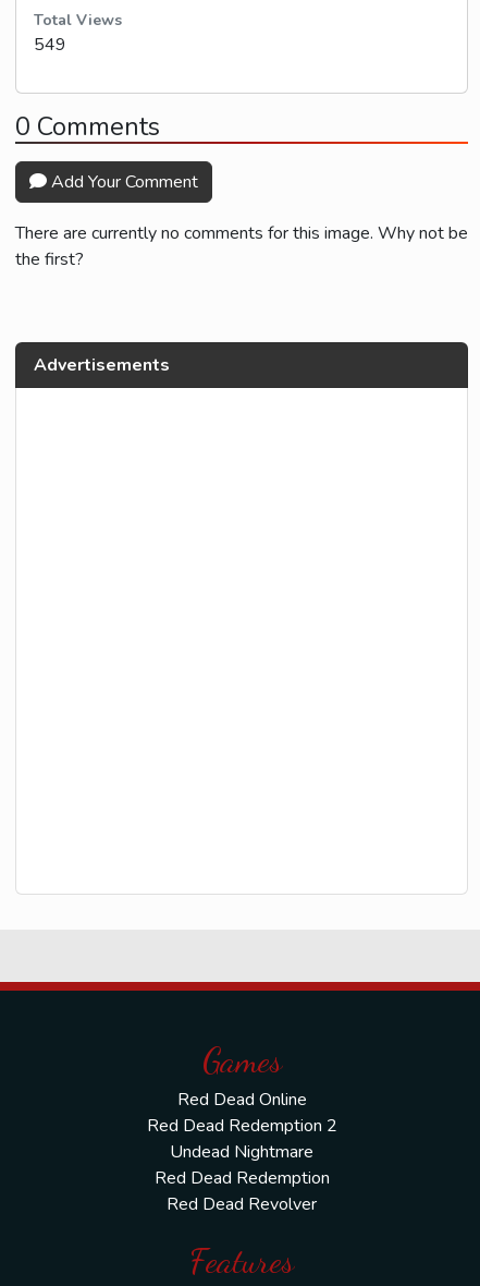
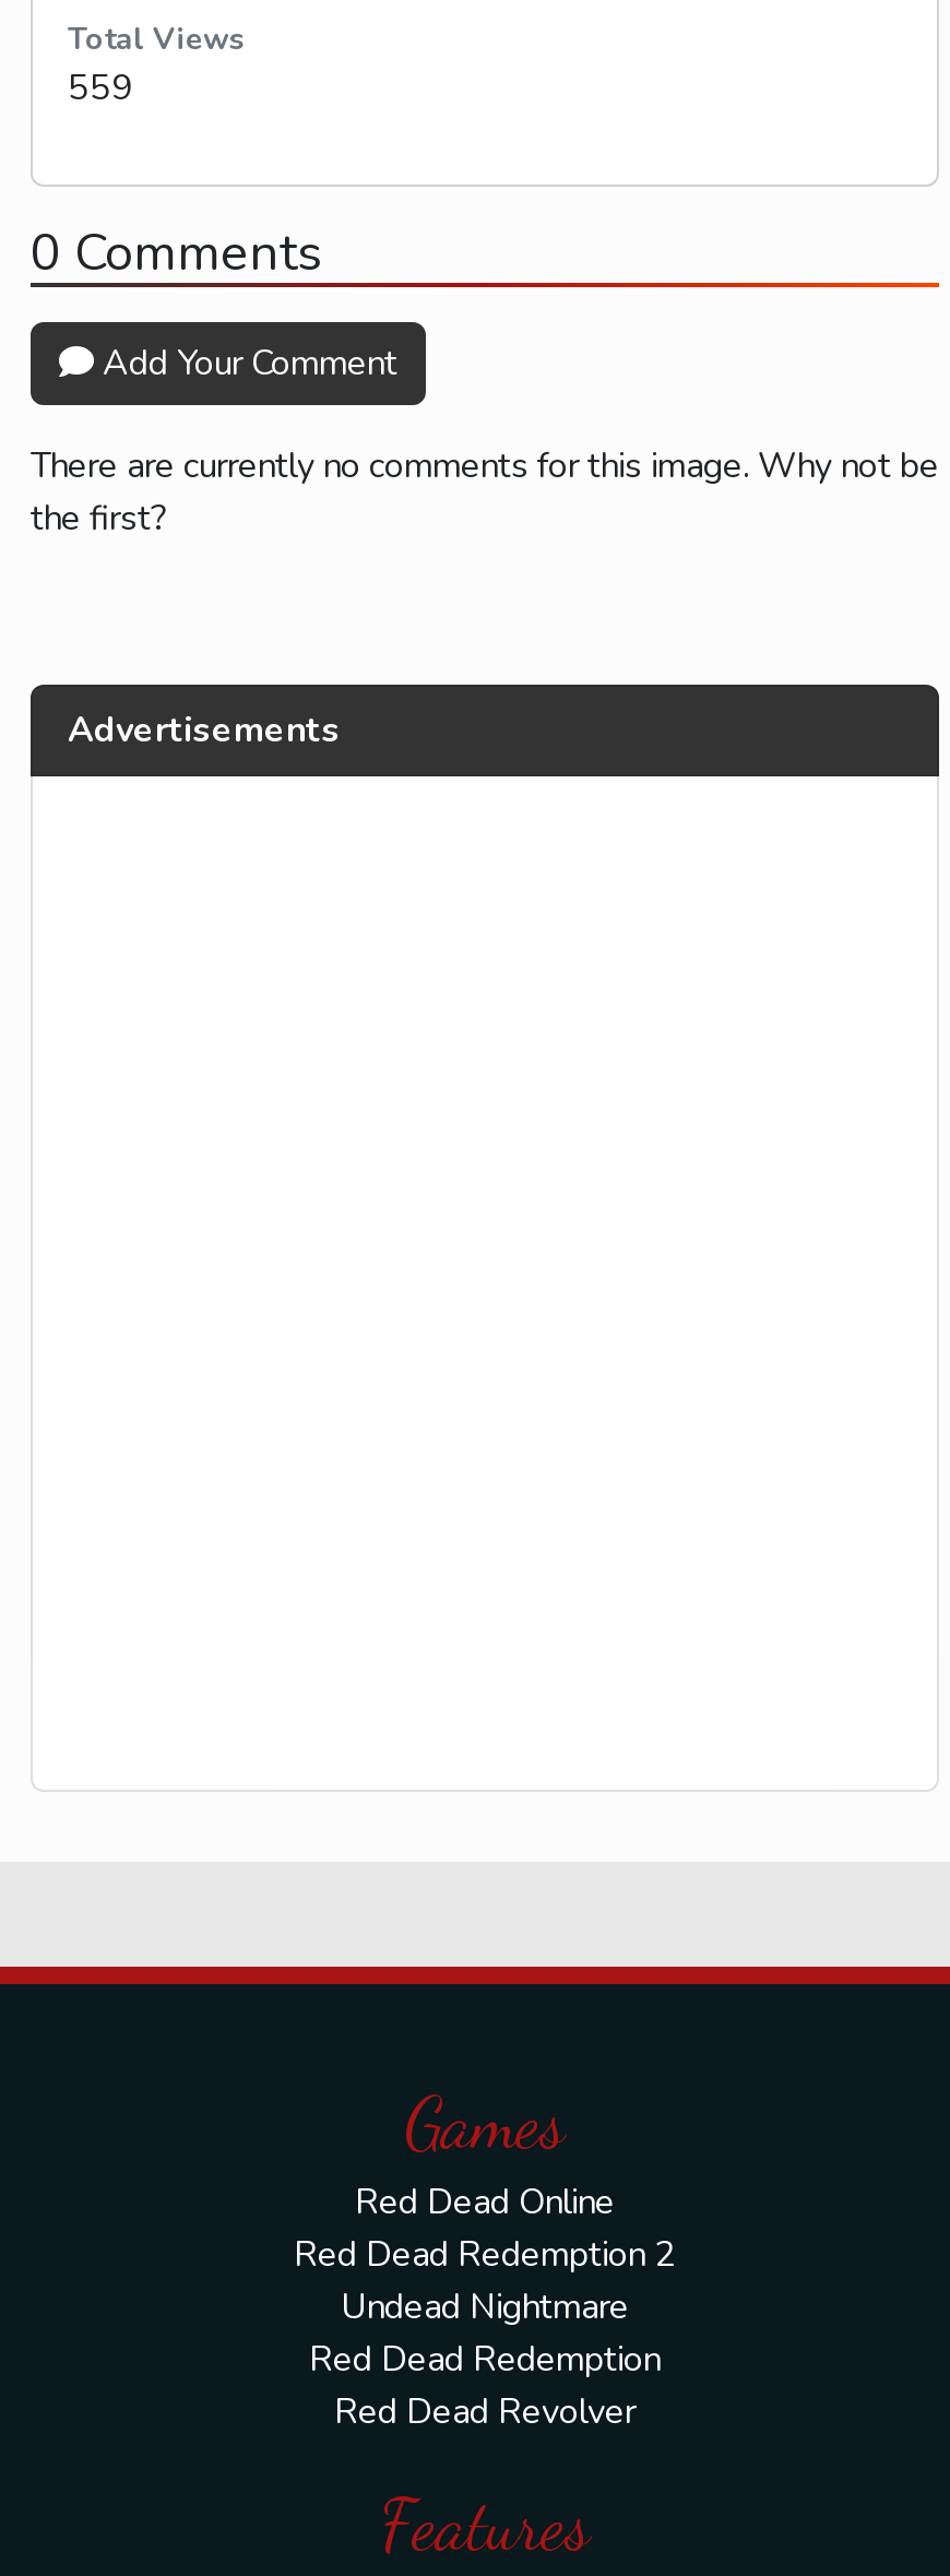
[34,33,66,57] 549 -> [68,64,133,112] 559

